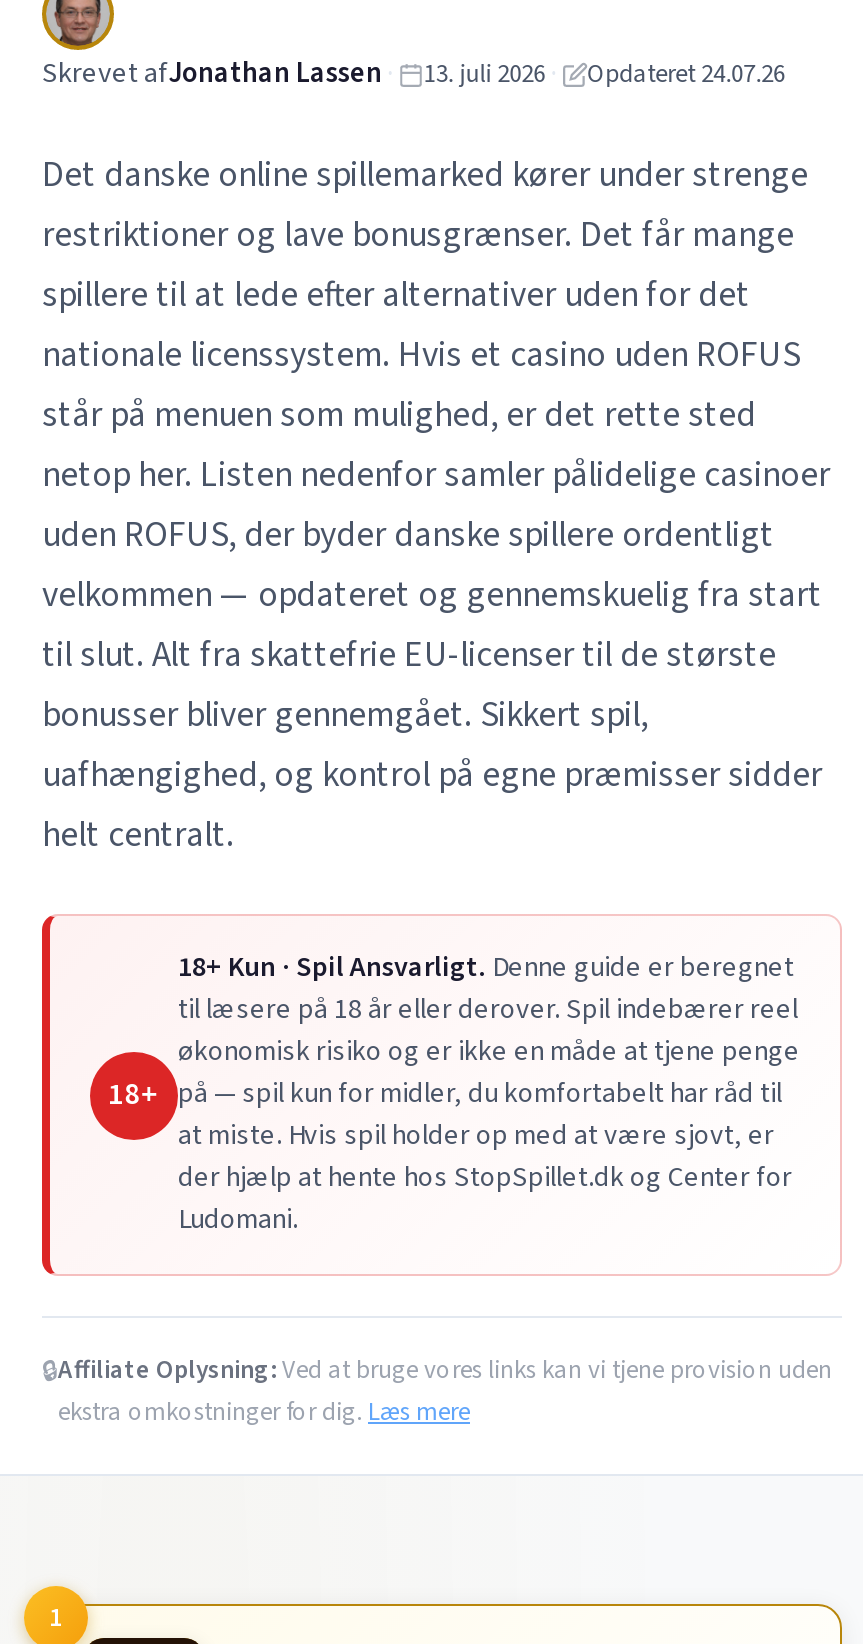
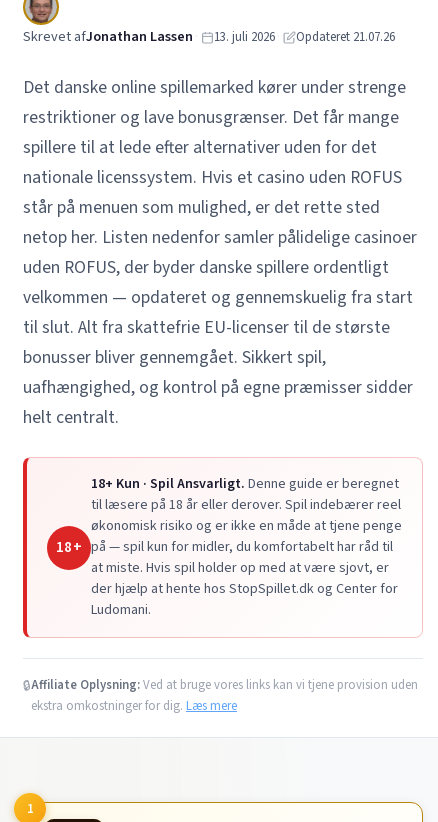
[42,52,785,94] Skrevet afJonathan Lassen · 13. juli 2026 · Opdateret 24.07.26 -> [23,26,395,47] Skrevet afJonathan Lassen · 13. juli 2026 · Opdateret 21.07.26

